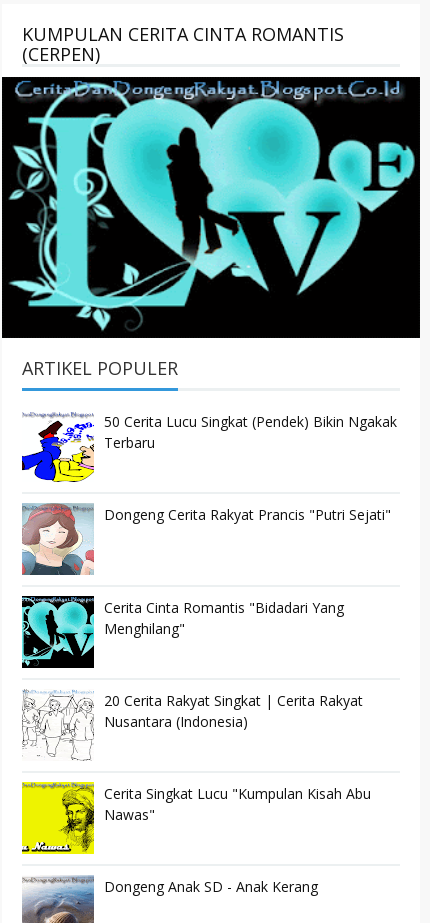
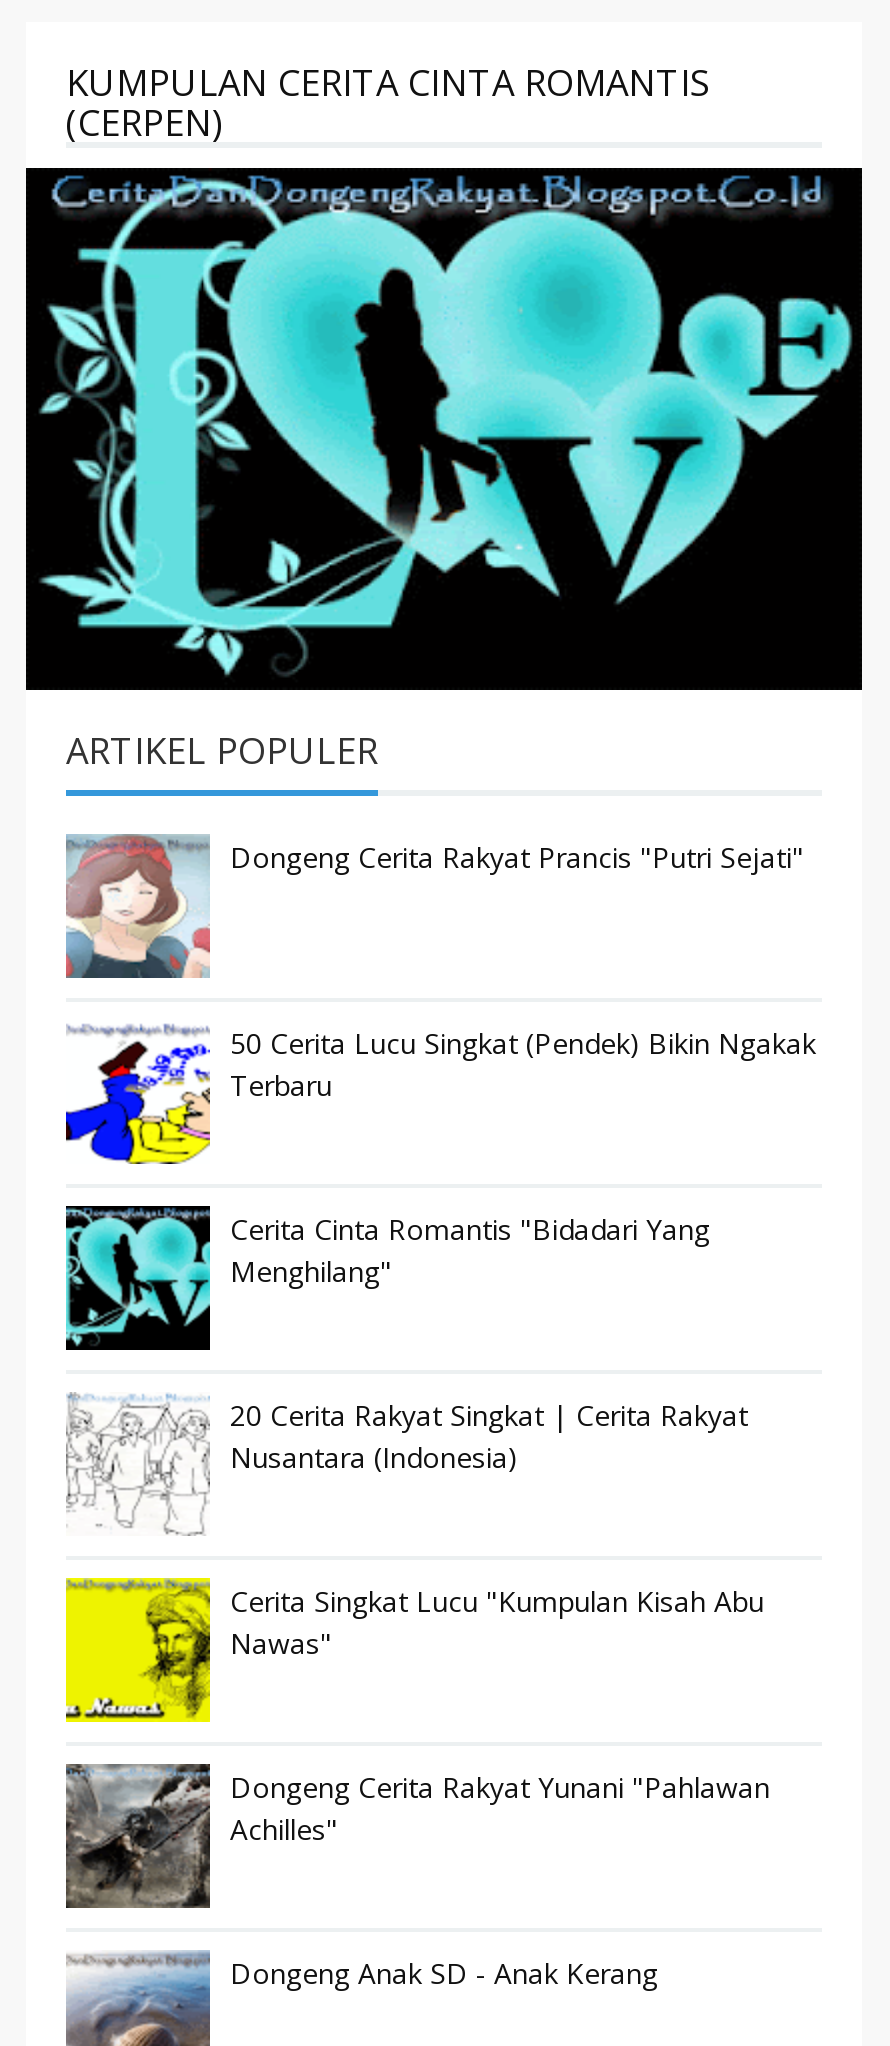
moved [21,503,391,576] -> [64,832,804,980]: [image] | Dongeng Cerita Rakyat Prancis "Putri Sejati"
none -> [66,1762,770,1910] [image] | Dongeng Cerita Rakyat Yunani "Pahlawan | Achilles"

